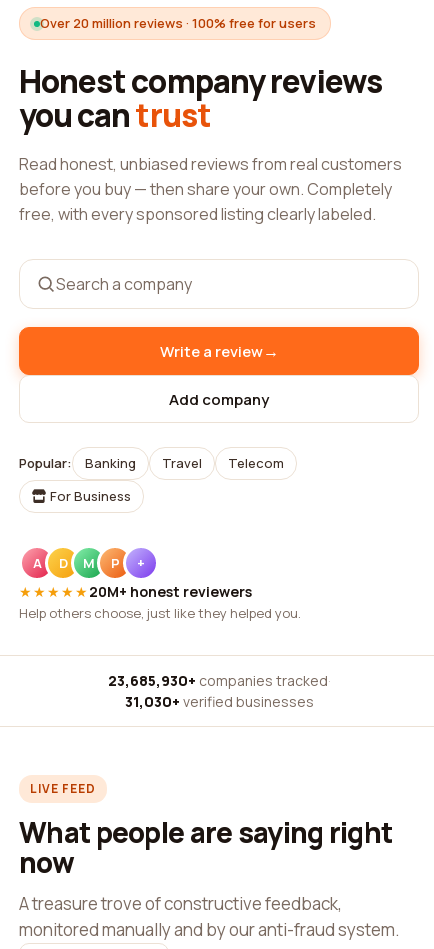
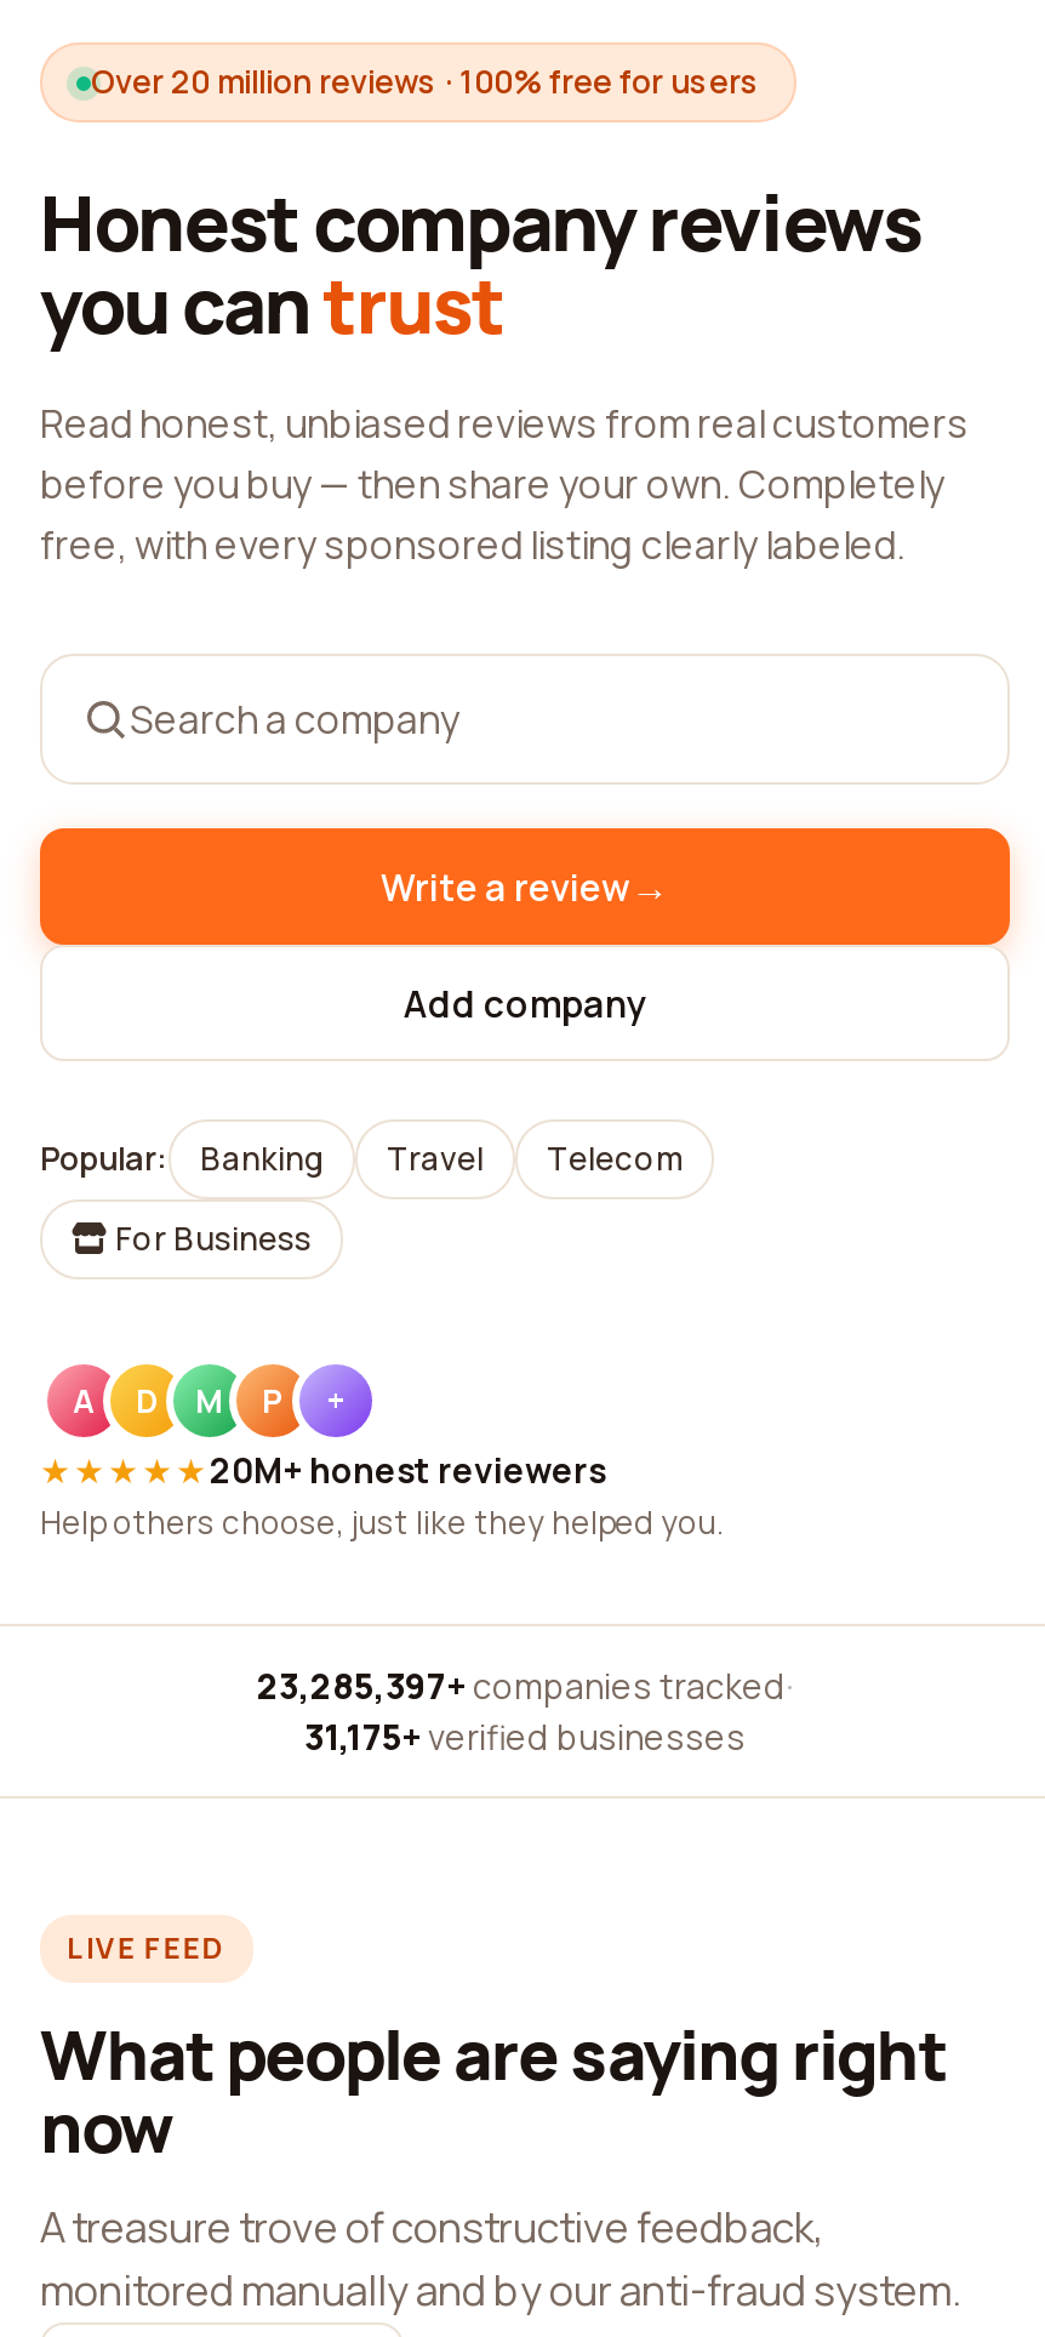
[107,671,330,690] 23,685,930+ companies tracked · -> [257,1663,793,1709] 23,285,397+ companies tracked ·
[124,692,313,711] 31,030+ verified businesses -> [304,1714,746,1760] 31,175+ verified businesses

